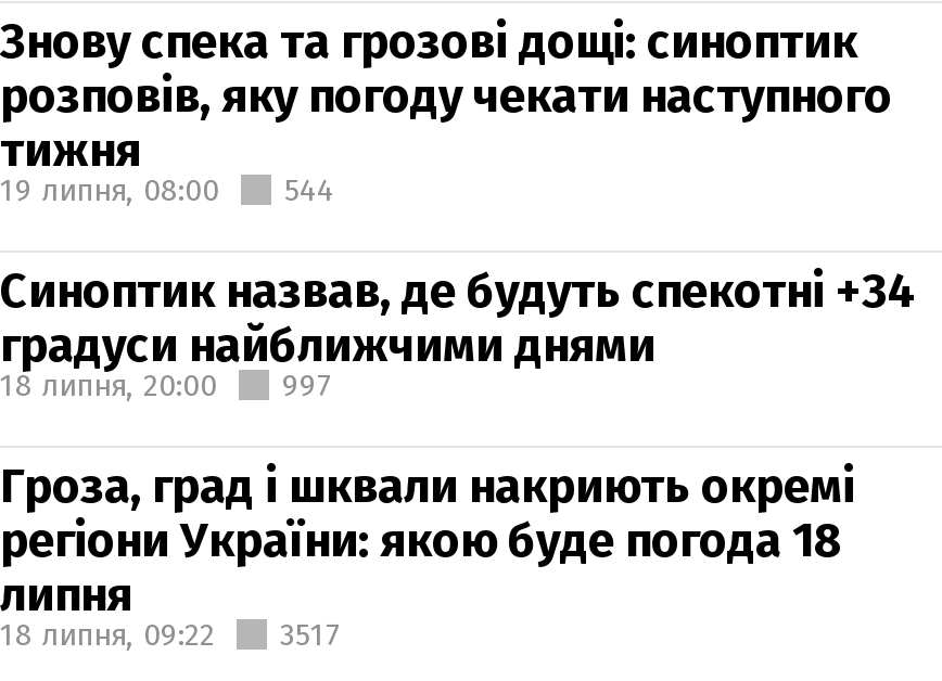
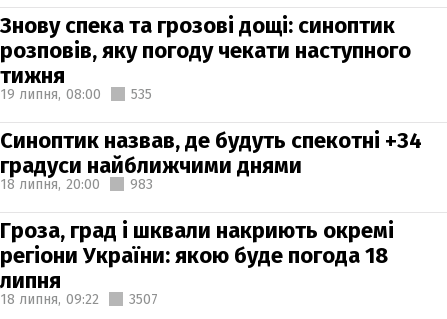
[0,171,334,208] 19 липня, 08:00 544 -> [0,85,152,102] 19 липня, 08:00 535
[0,367,332,403] 18 липня, 20:00 997 -> [0,175,153,192] 18 липня, 20:00 983
[0,616,341,653] 18 липня, 09:22 3517 -> [0,290,158,307] 18 липня, 09:22 3507

